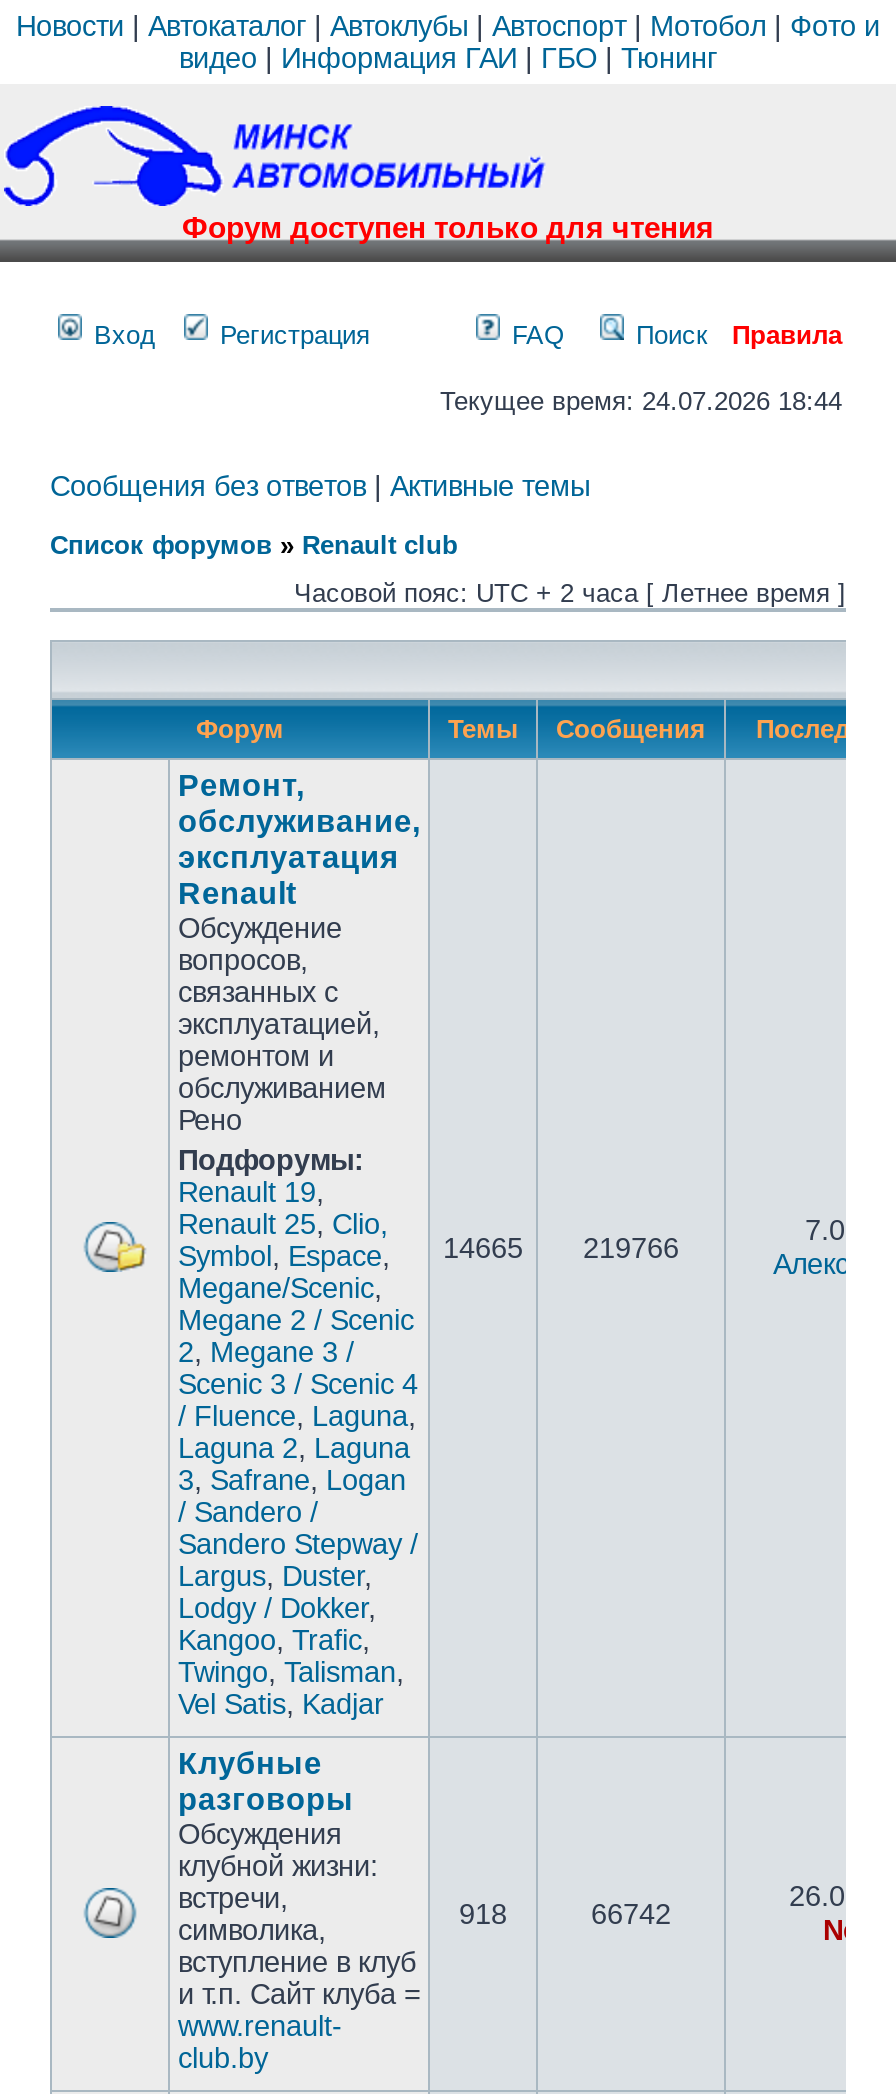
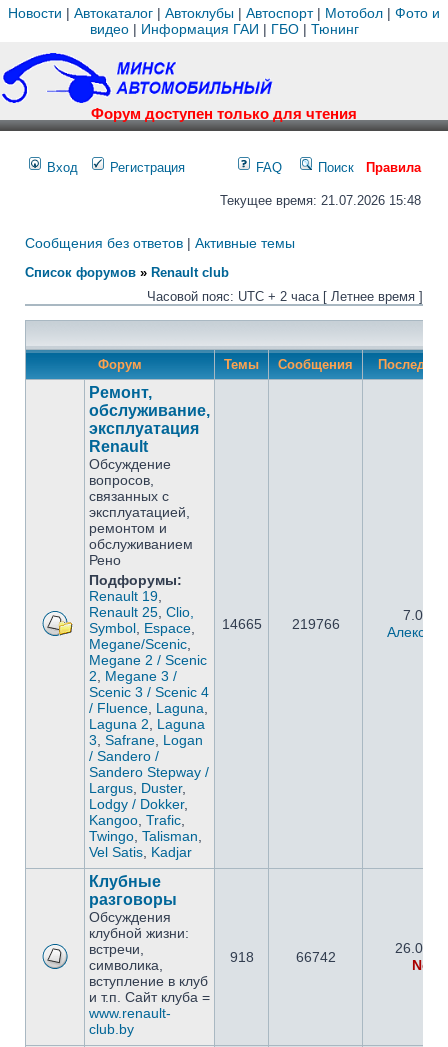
[440,386,842,416] Текущее время: 24.07.2026 18:44 -> [220,193,421,208] Текущее время: 21.07.2026 15:48

